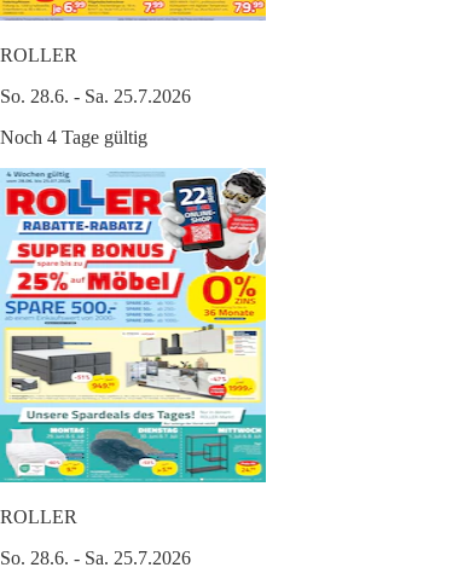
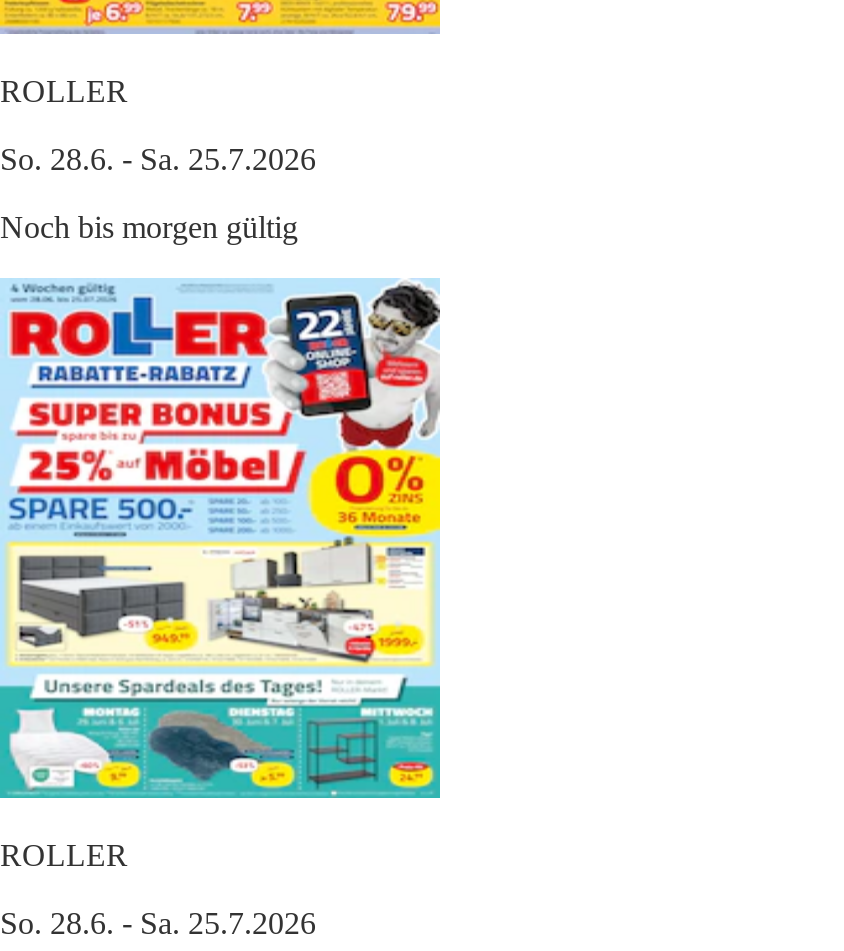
[0,126,147,147] Noch 4 Tage gültig -> [0,209,298,243] Noch bis morgen gültig

